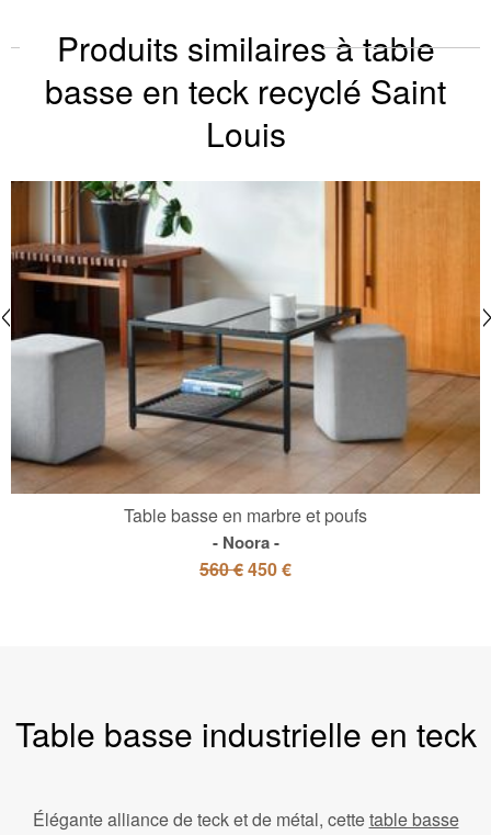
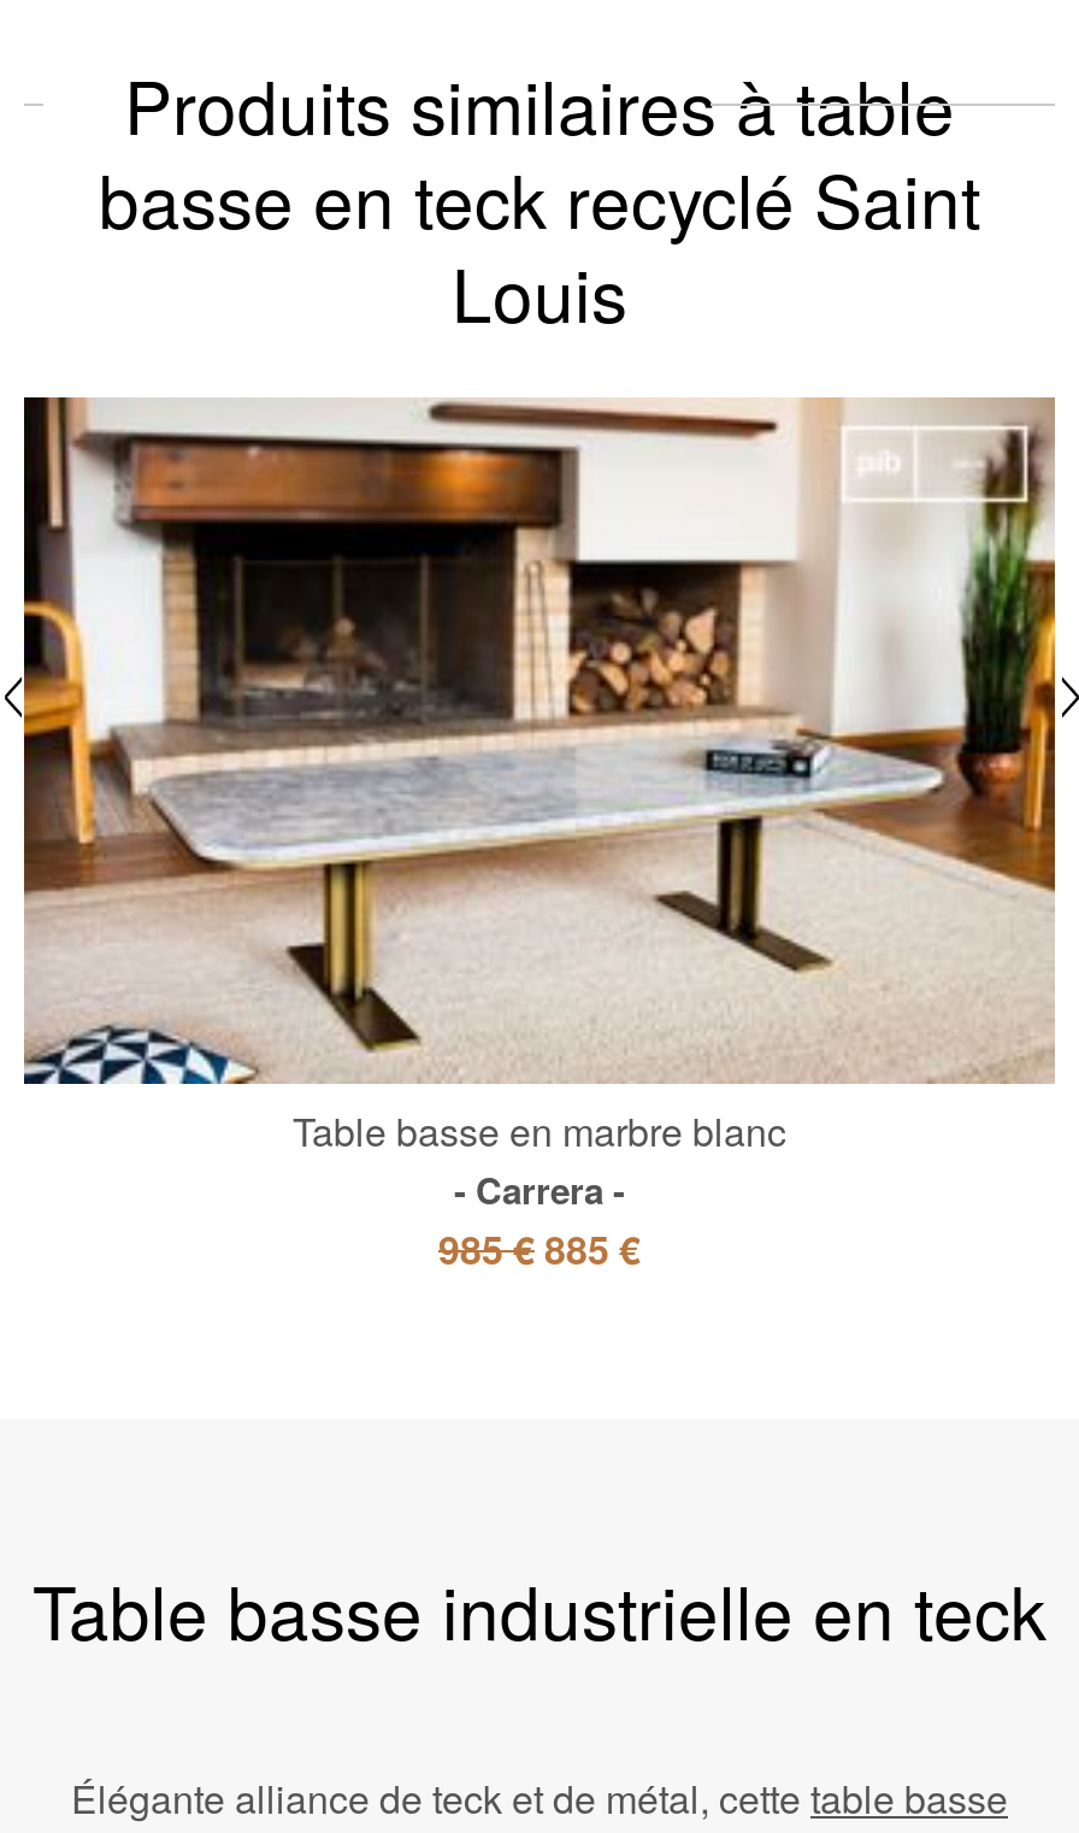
[10,180,481,582] [image] | Table basse en marbre et poufs | Noora | 560 €450 € -> [22,397,1057,1277] [image] | Table basse en marbre blanc | Carrera | 985 €885 €

